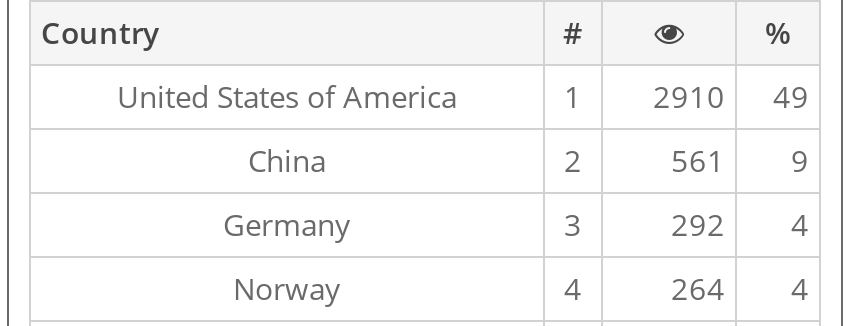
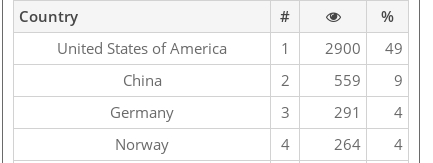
[564,76,809,116] 1 2910 49 -> [280,38,403,58] 1 2900 49
[671,140,809,180] 561 9 -> [334,70,403,90] 559 9
[671,204,809,244] 292 4 -> [334,102,403,122] 291 4

